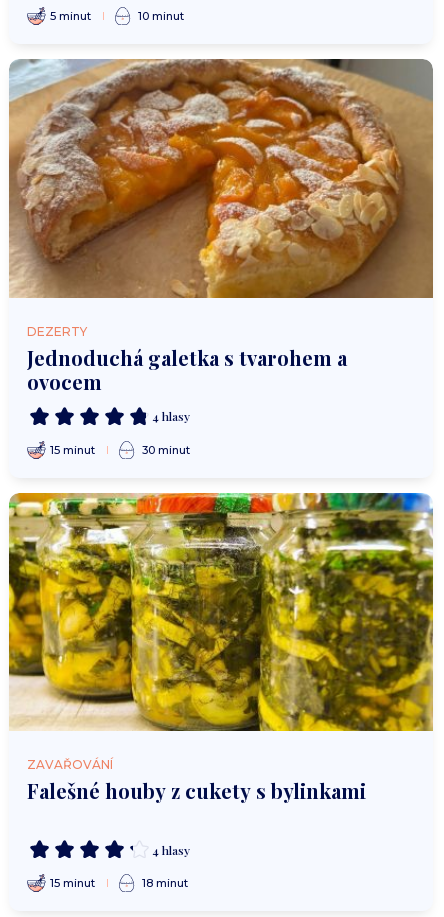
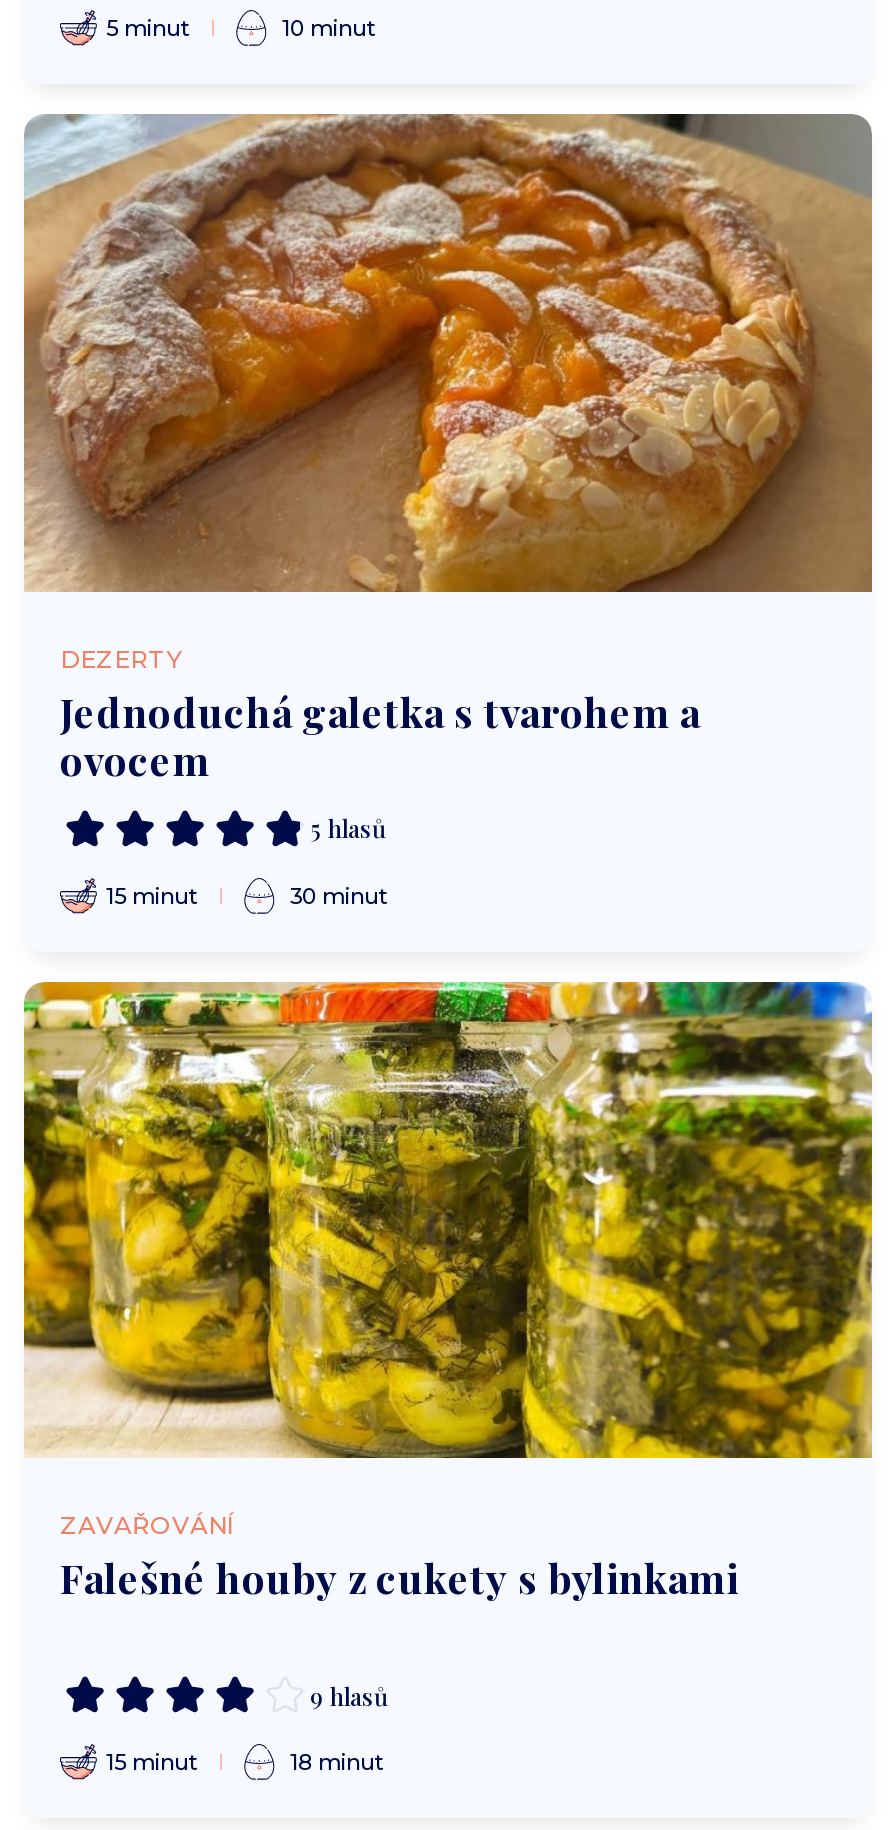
[152,408,190,424] 4 hlasy -> [310,812,386,844] 5 hlasů
[152,842,190,858] 4 hlasy -> [310,1679,388,1711] 9 hlasů

